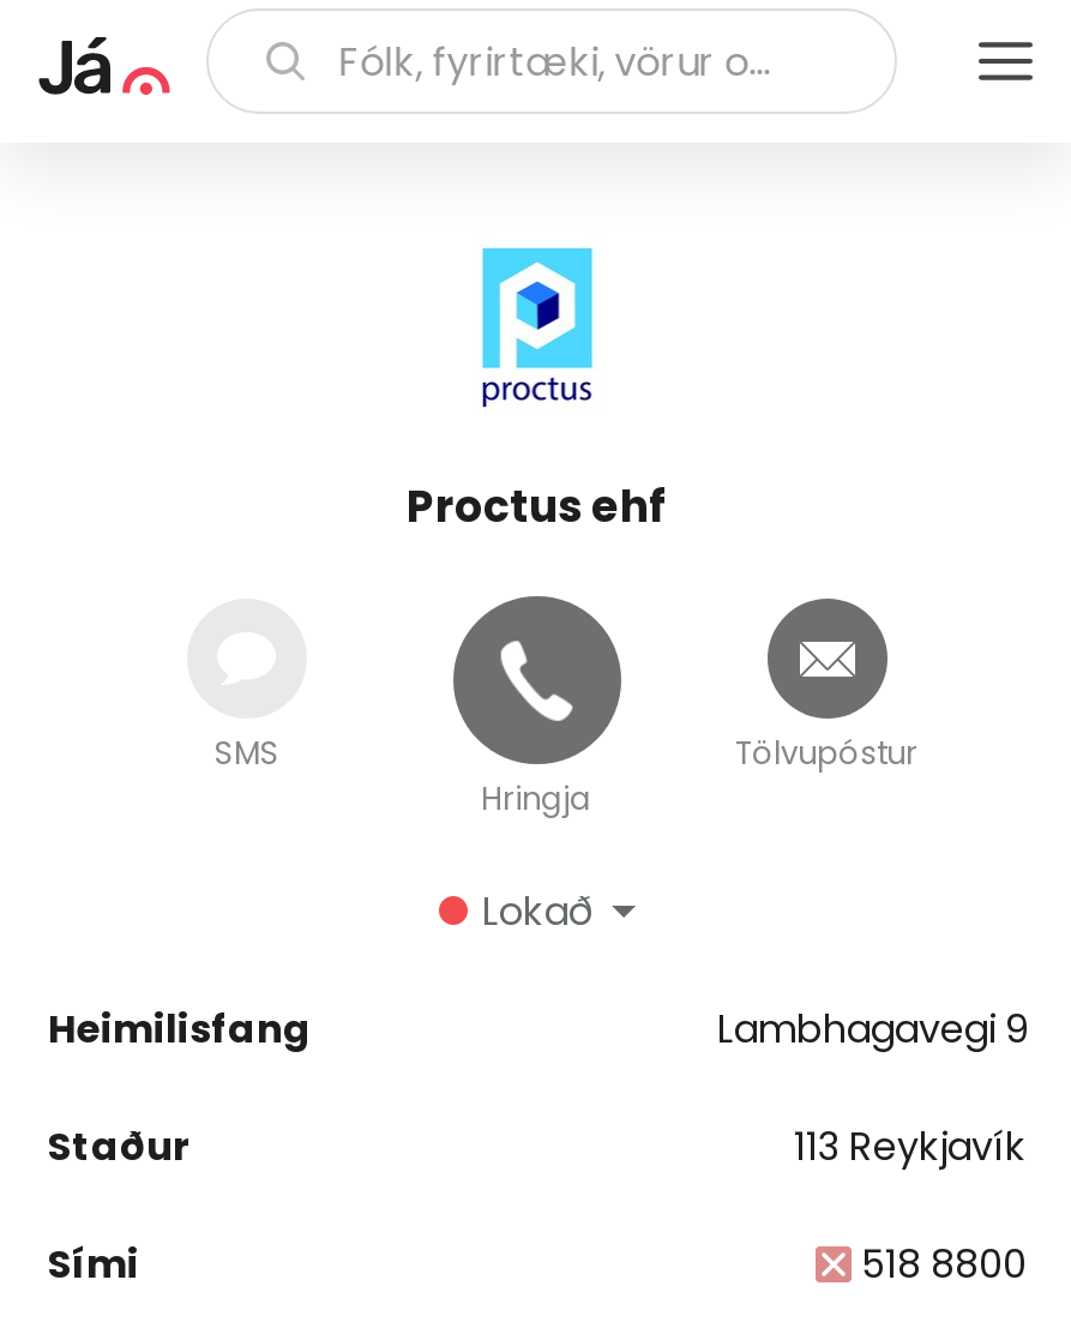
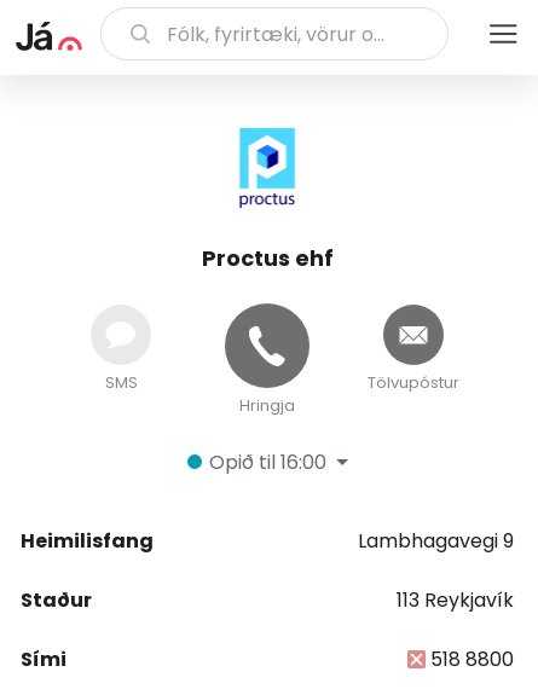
[482,884,592,939] Lokað -> [209,448,326,476] Opið til 16:00

